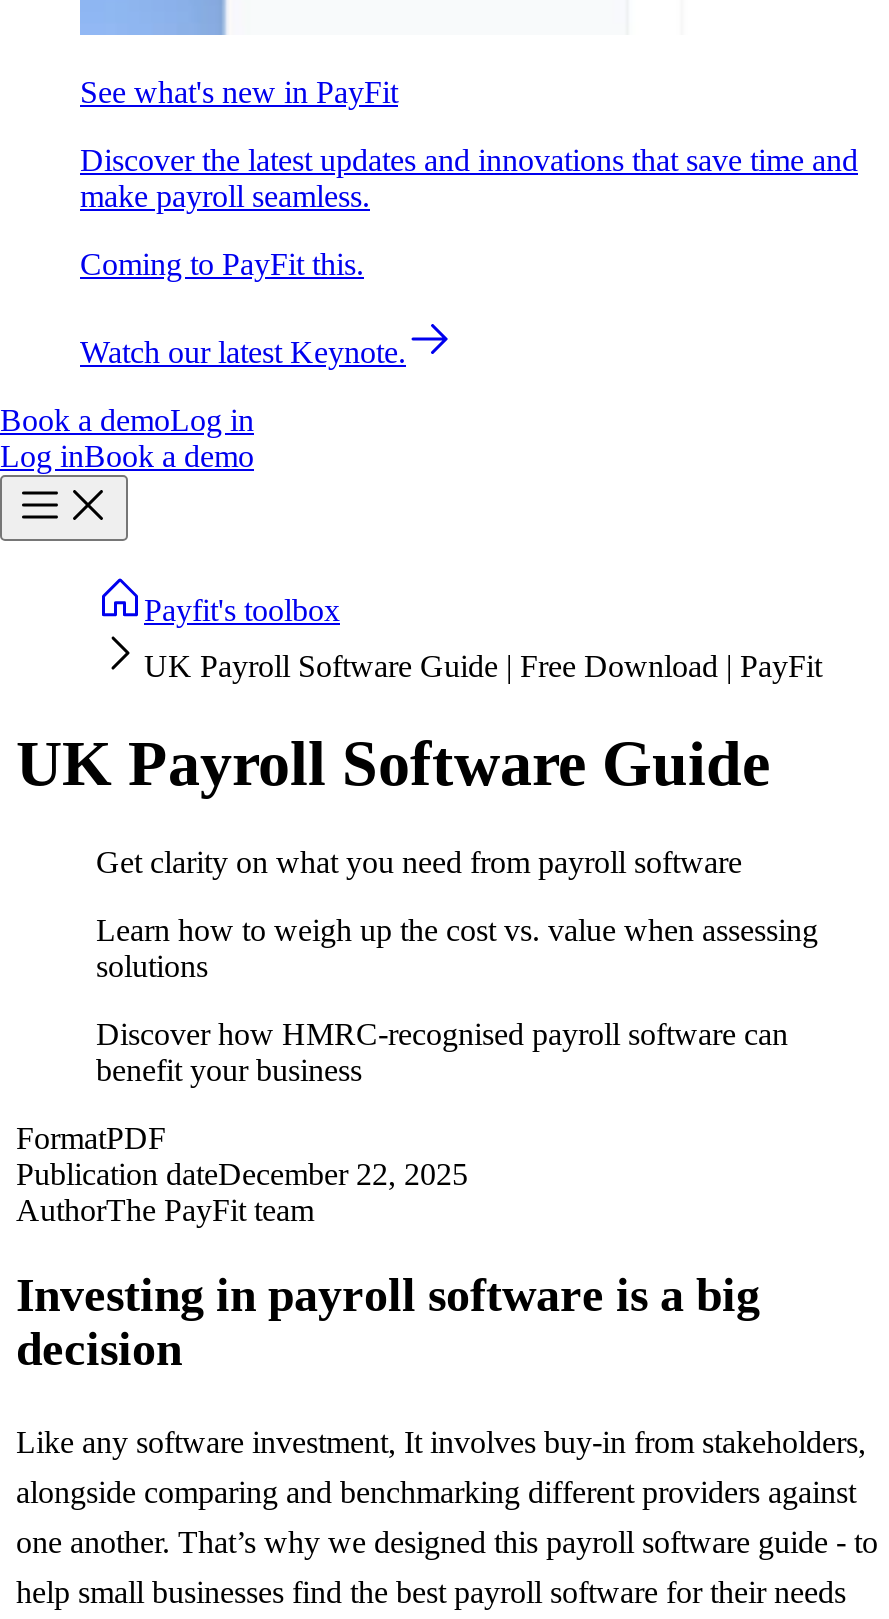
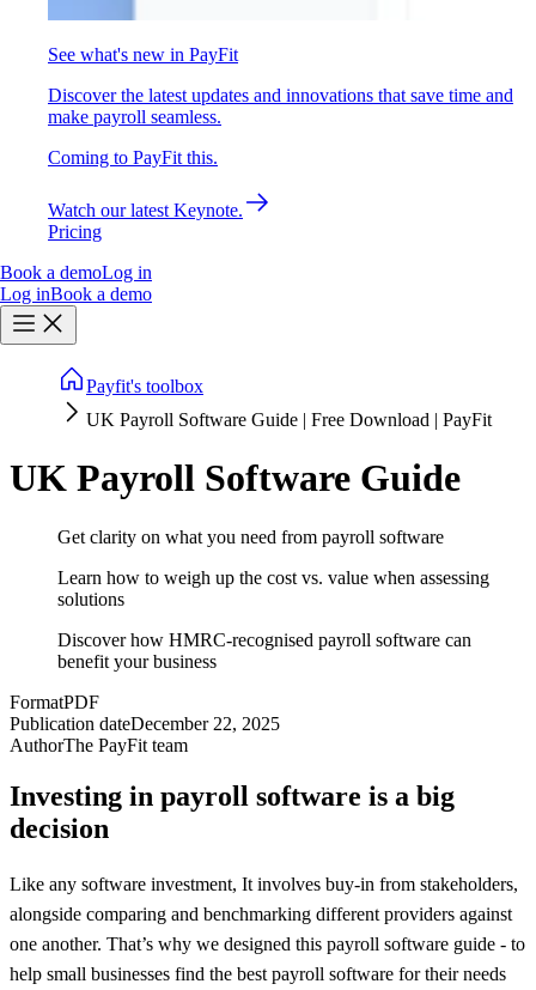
none -> [48,221,102,242] Pricing

